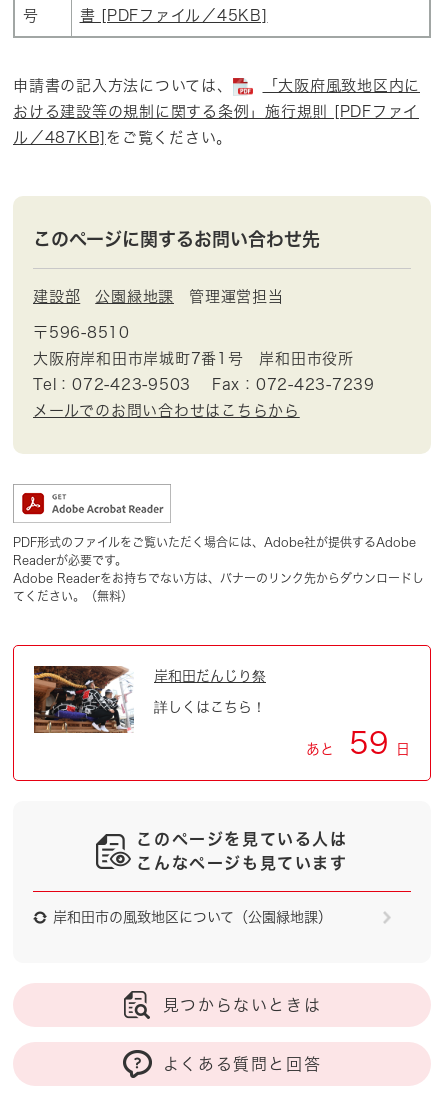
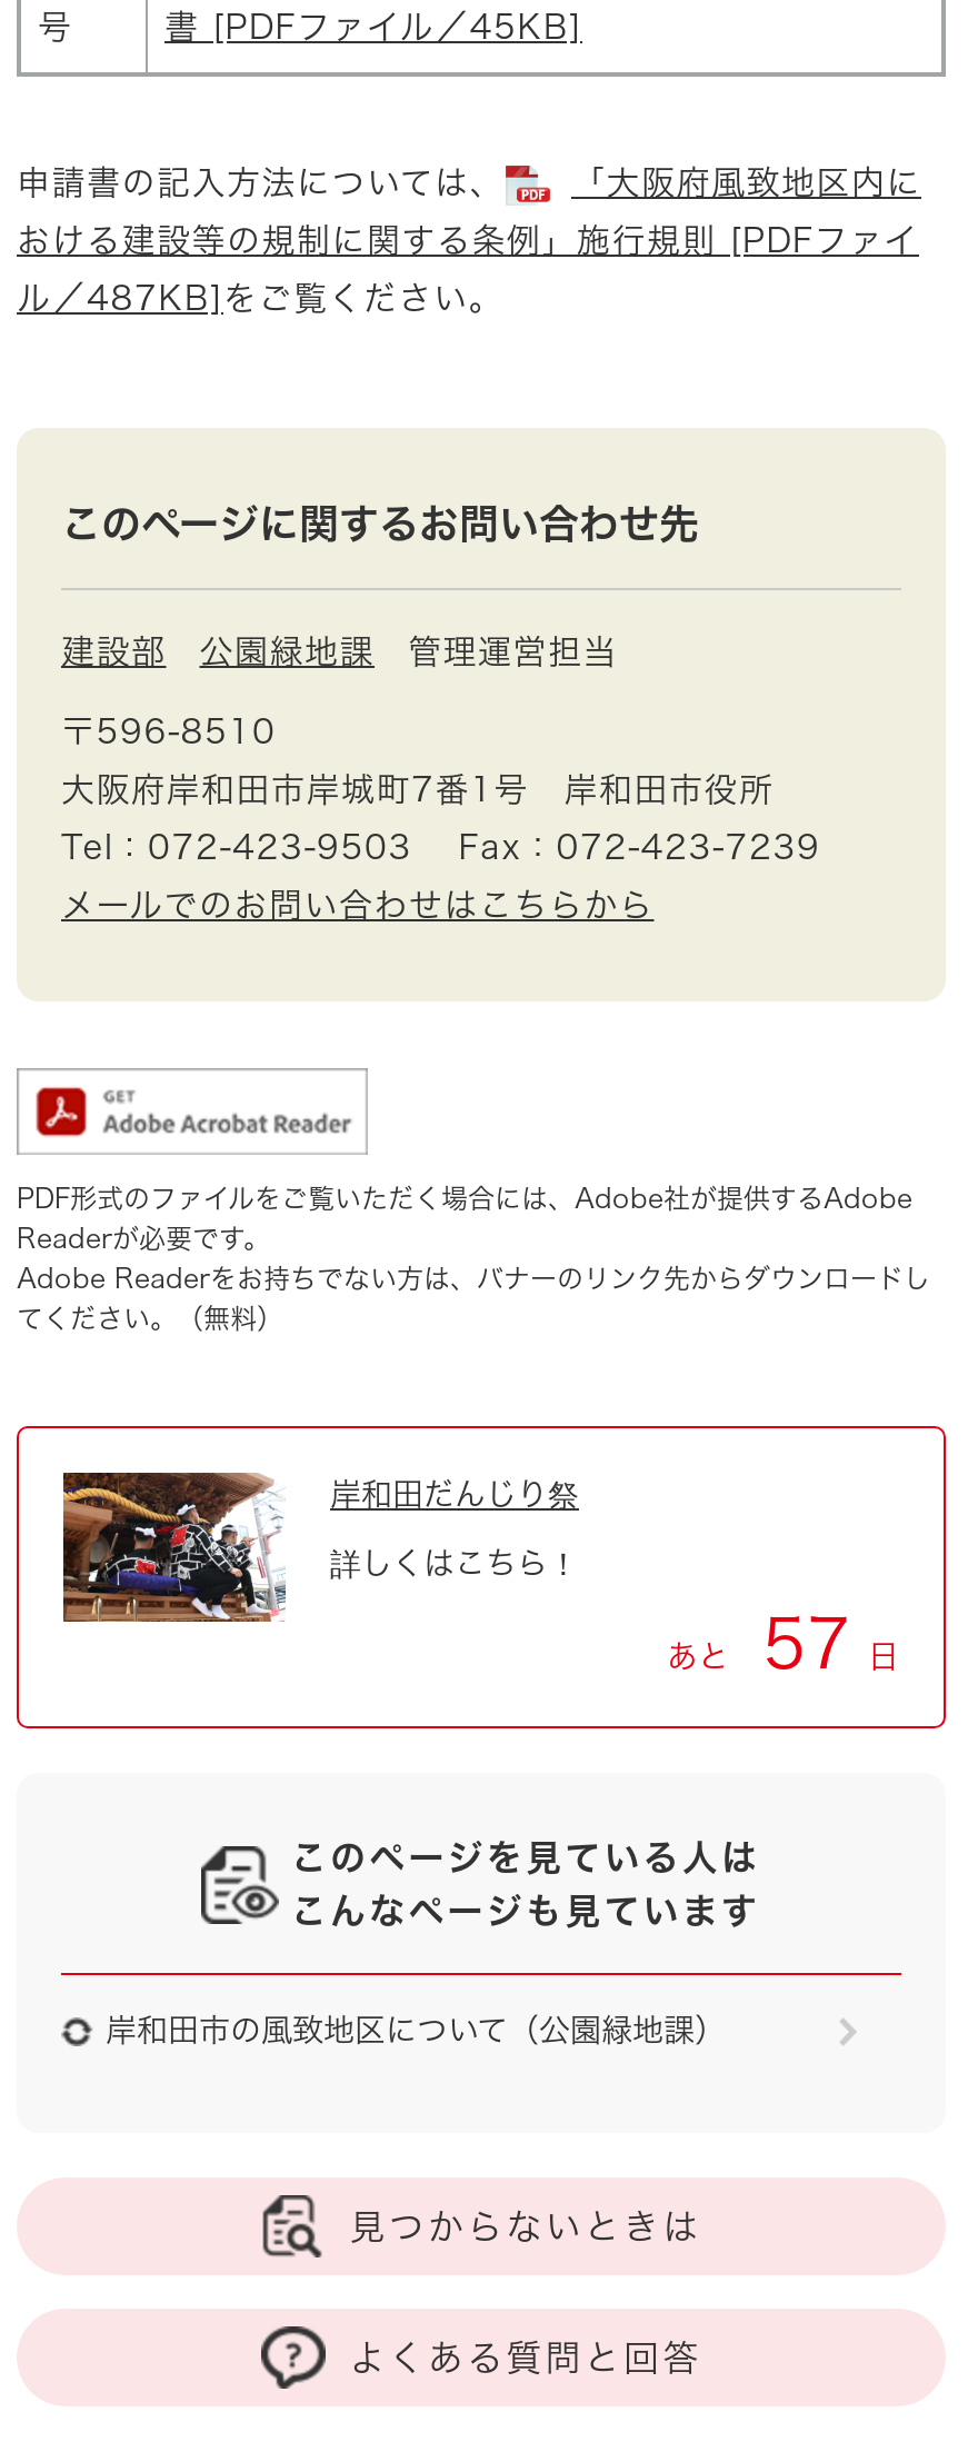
[305,728,410,758] あと 59 日 -> [667,1611,899,1678] あと 57 日

